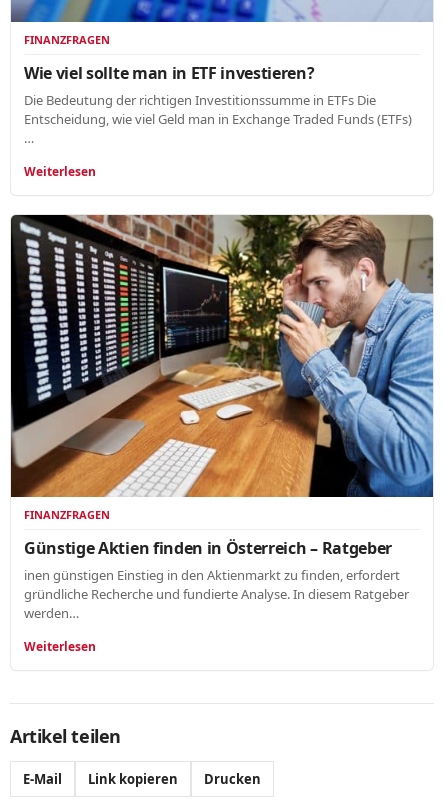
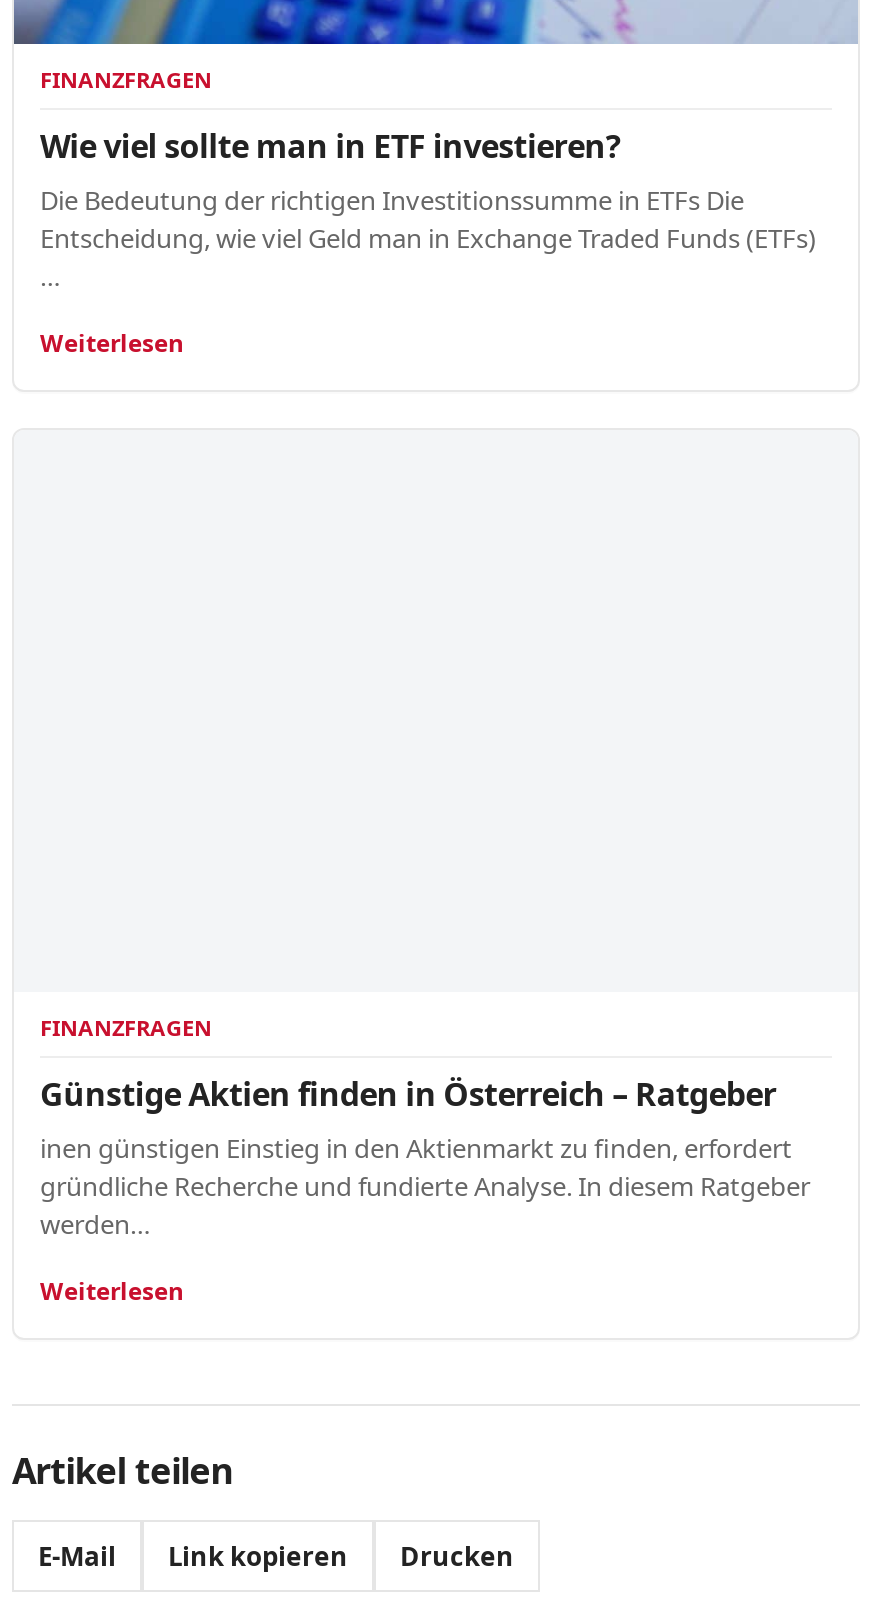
[10,214,434,498] [image] -> none

